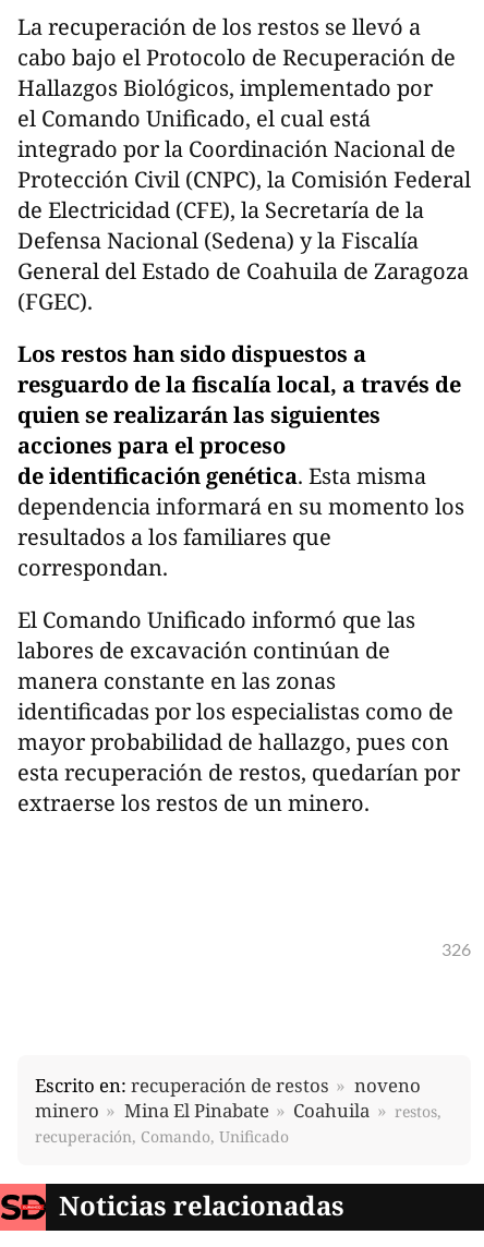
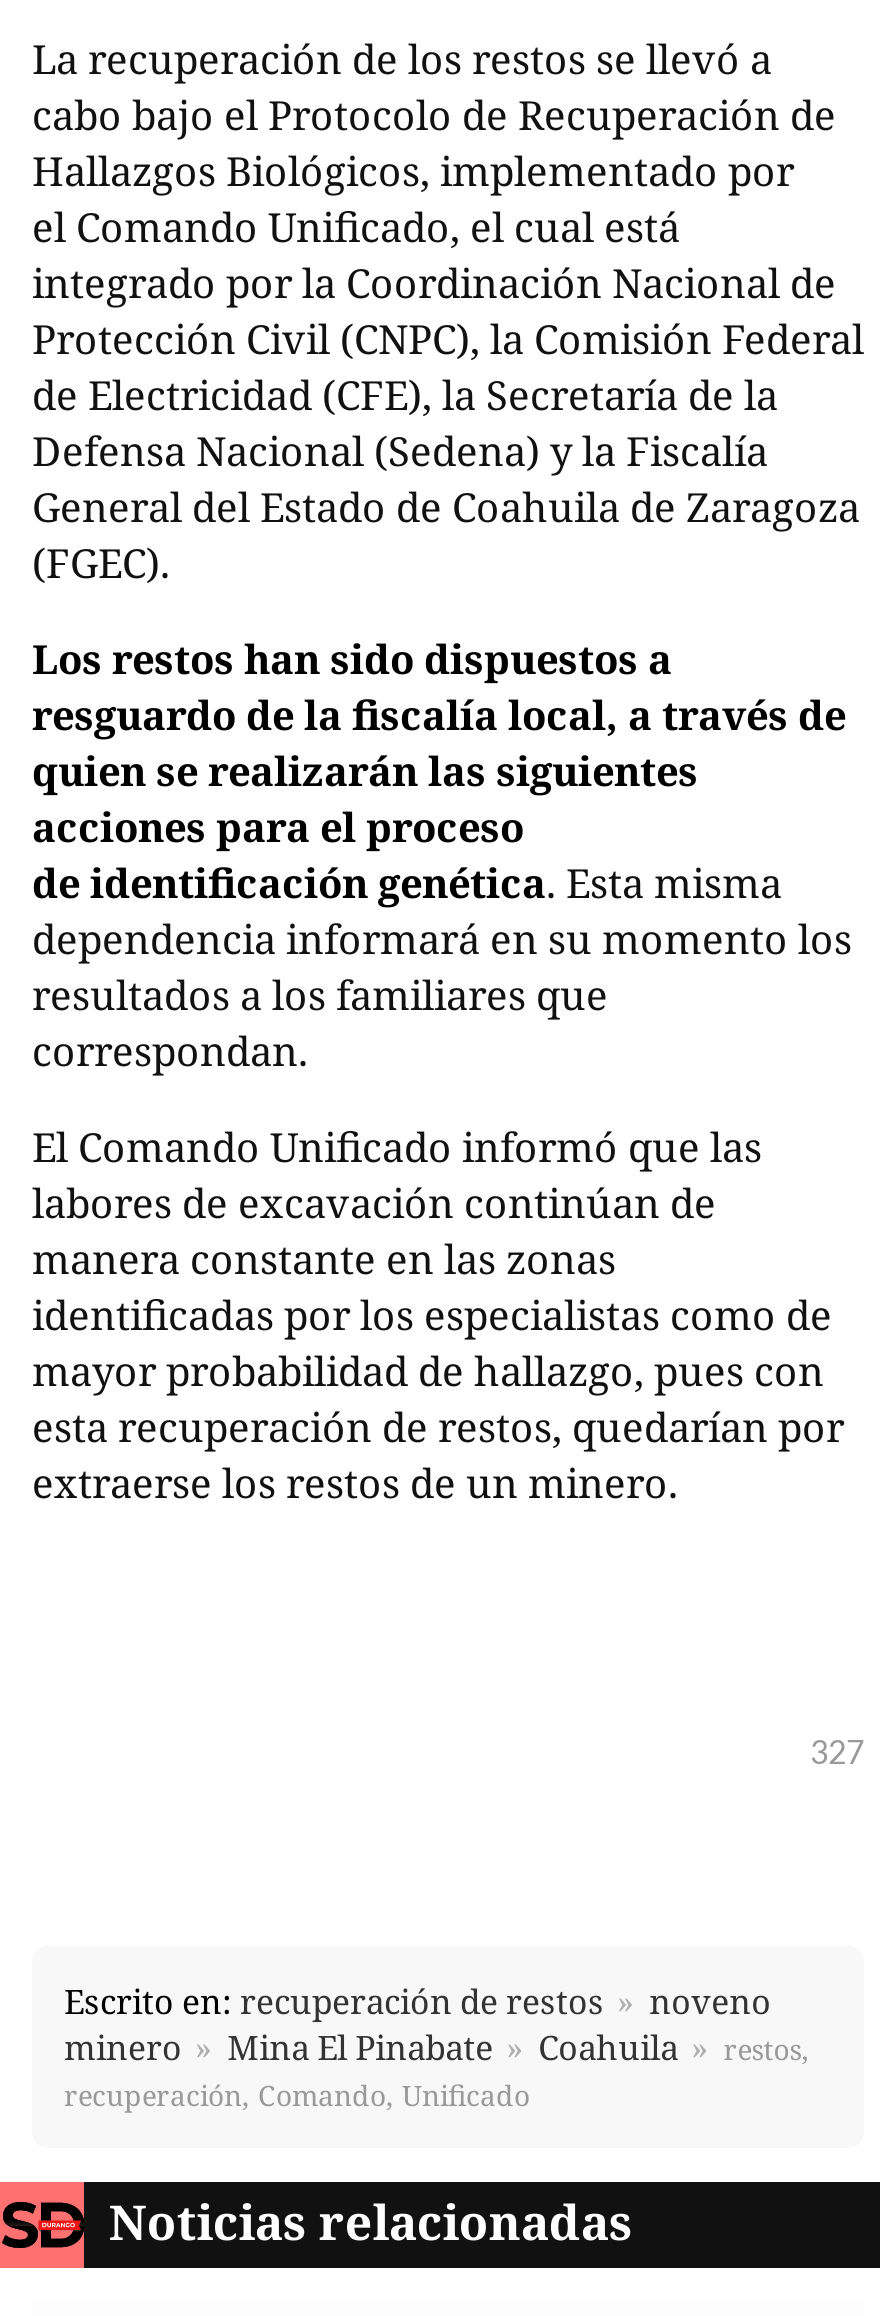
[441,938,471,959] 326 -> [810,1732,864,1770] 327

